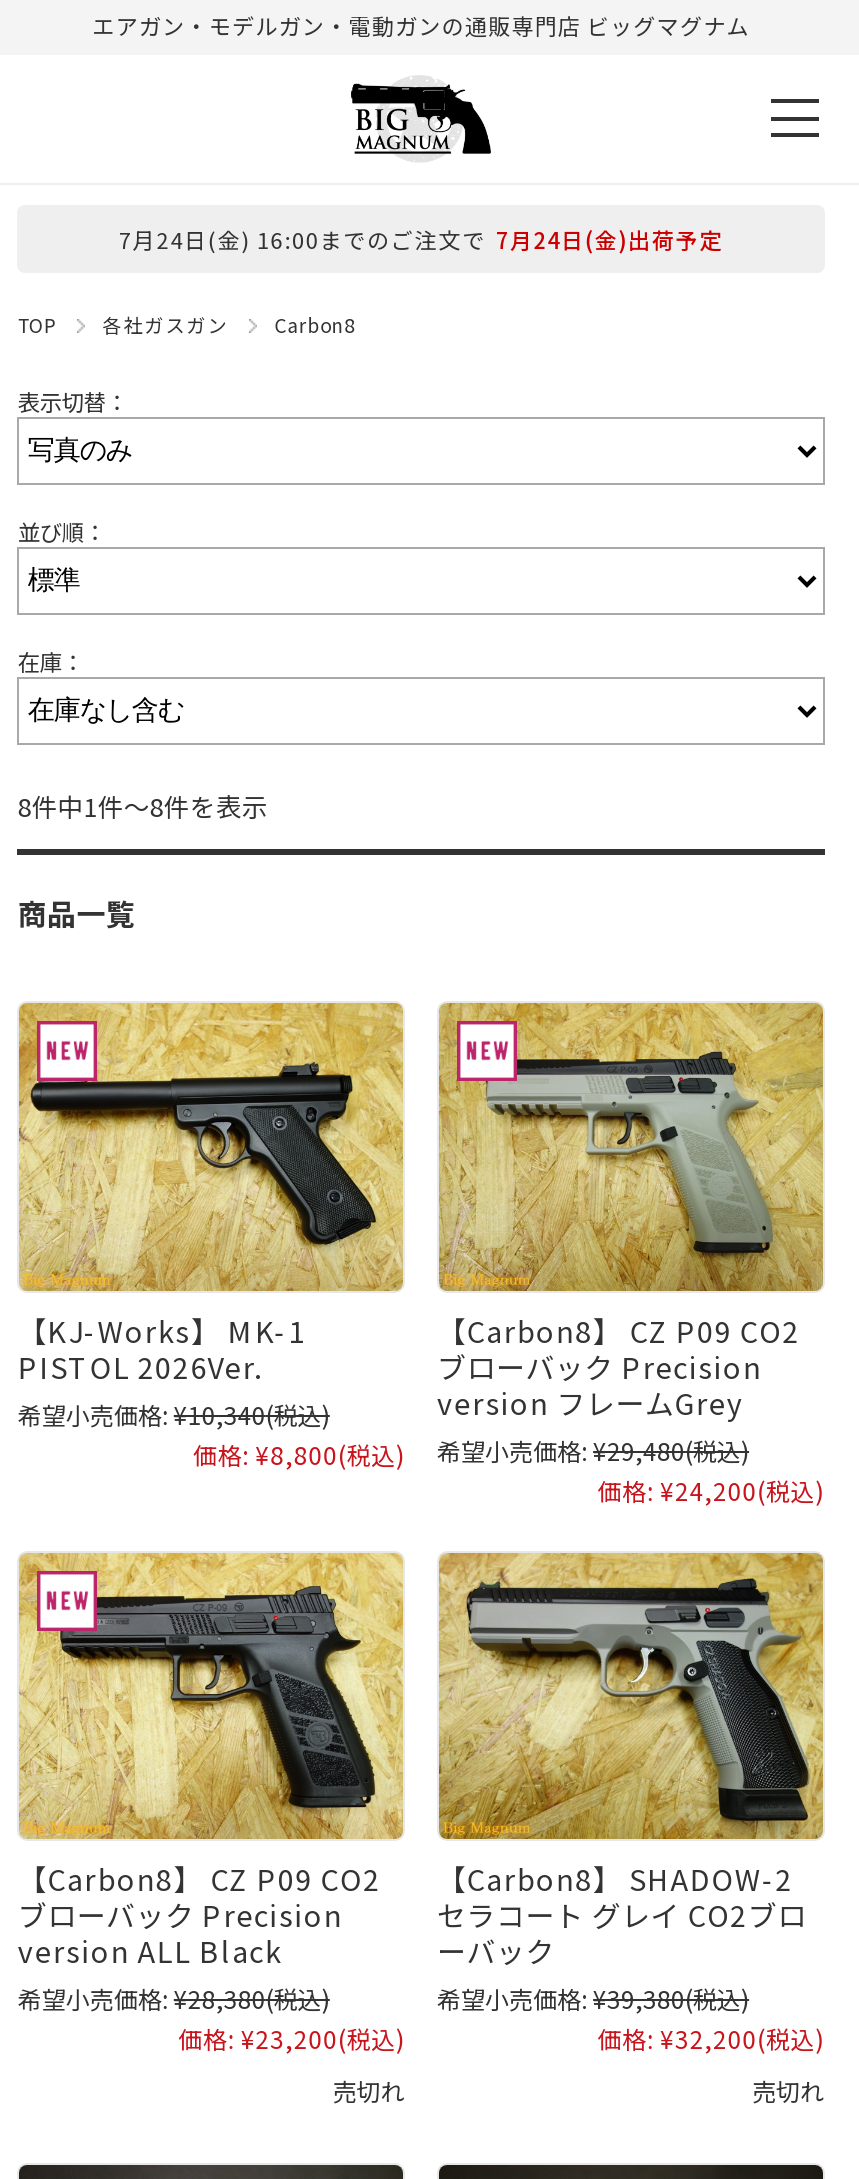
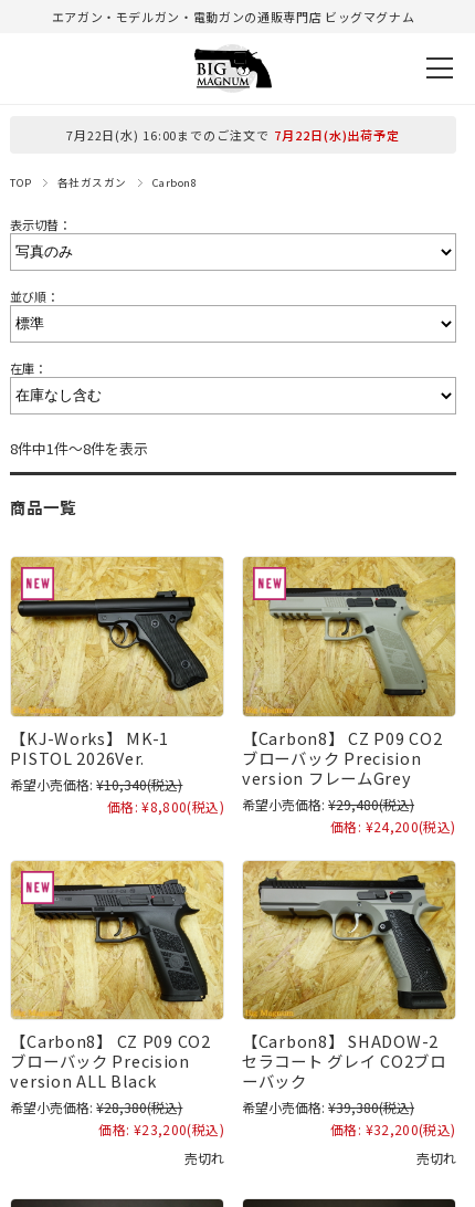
[119,223,723,255] 7月24日(金) 16:00までのご注文で 7月24日(金)出荷予定 -> [66,126,400,144] 7月22日(水) 16:00までのご注文で 7月22日(水)出荷予定

